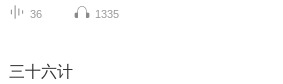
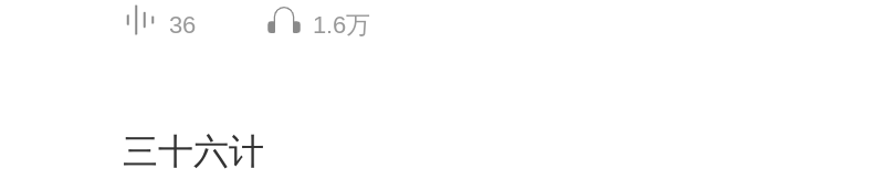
[95,8,119,20] 1335 -> [313,11,370,37] 1.6万

